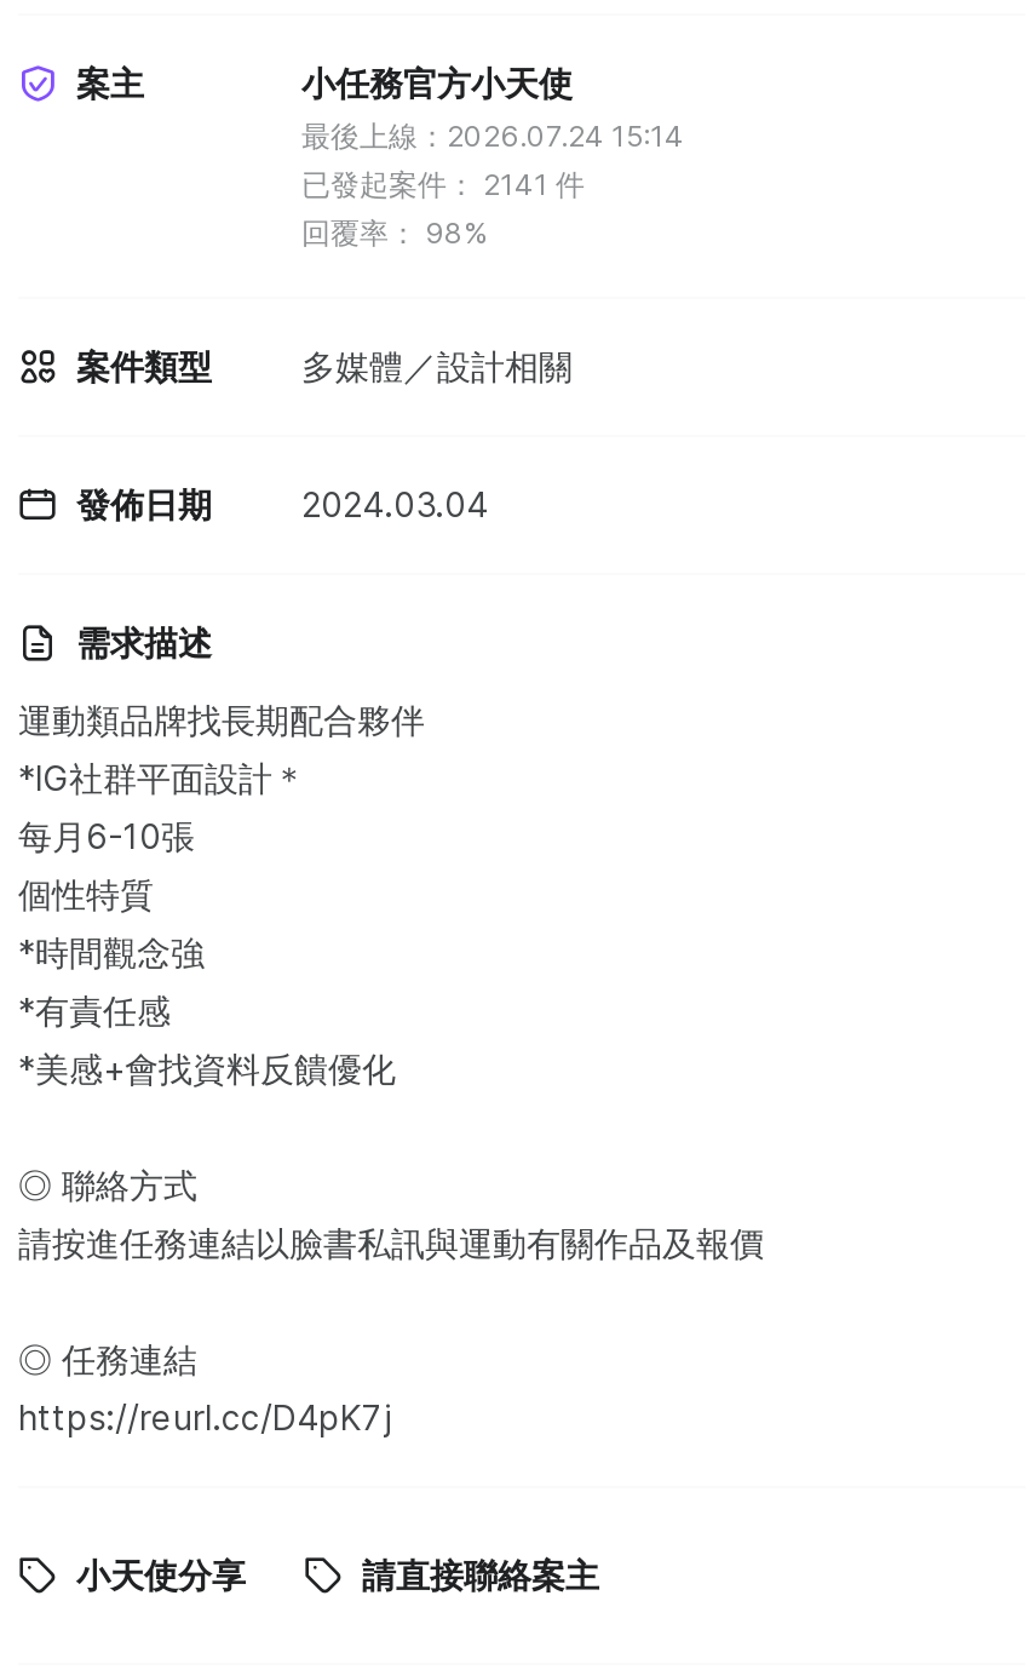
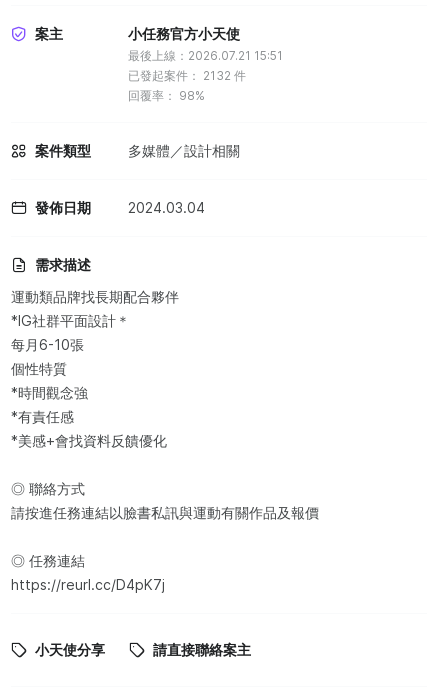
[301,117,684,154] 最後上線：2026.07.24 15:14 -> [128,48,283,63] 最後上線：2026.07.21 15:51
[301,166,585,202] 已發起案件：2141件 -> [128,68,246,83] 已發起案件：2132件

